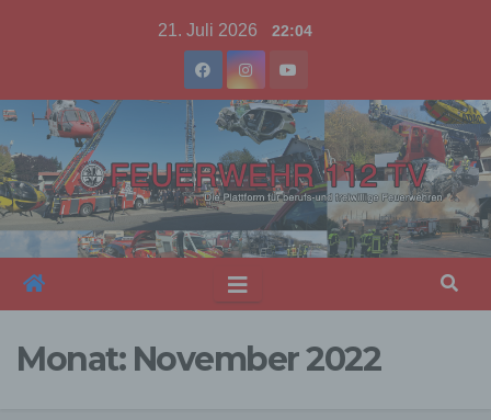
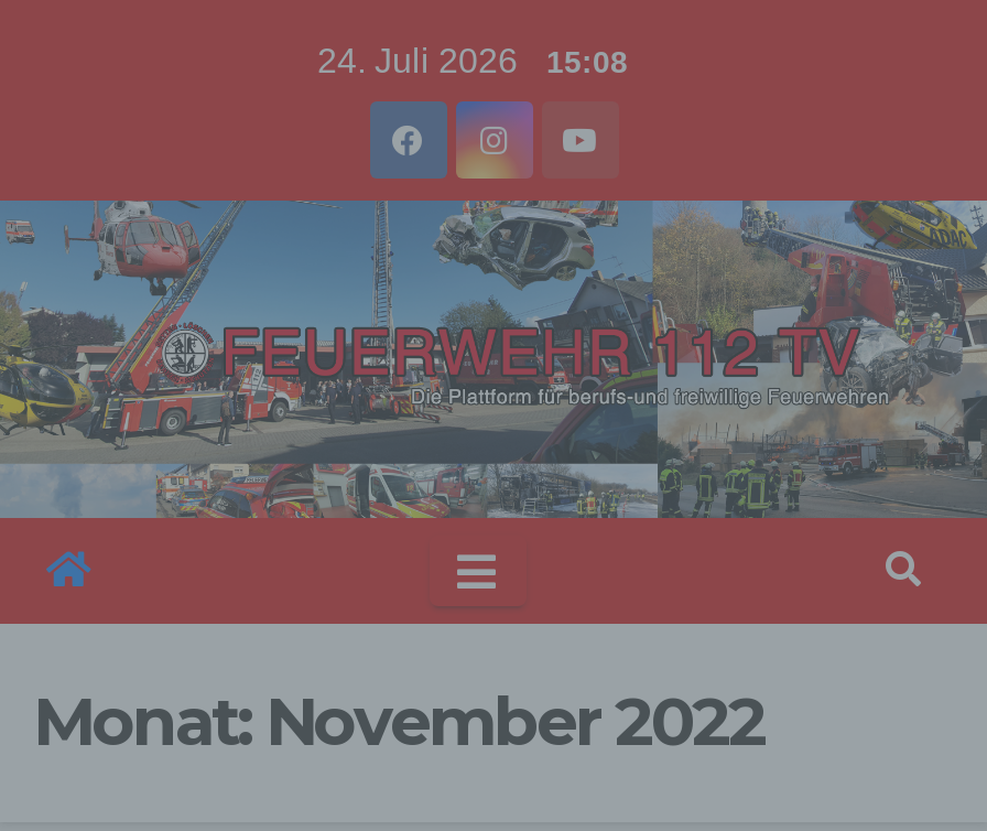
[158,21,312,39] 21. Juli 2026 22:04 -> [317,42,628,79] 24. Juli 2026 15:08

